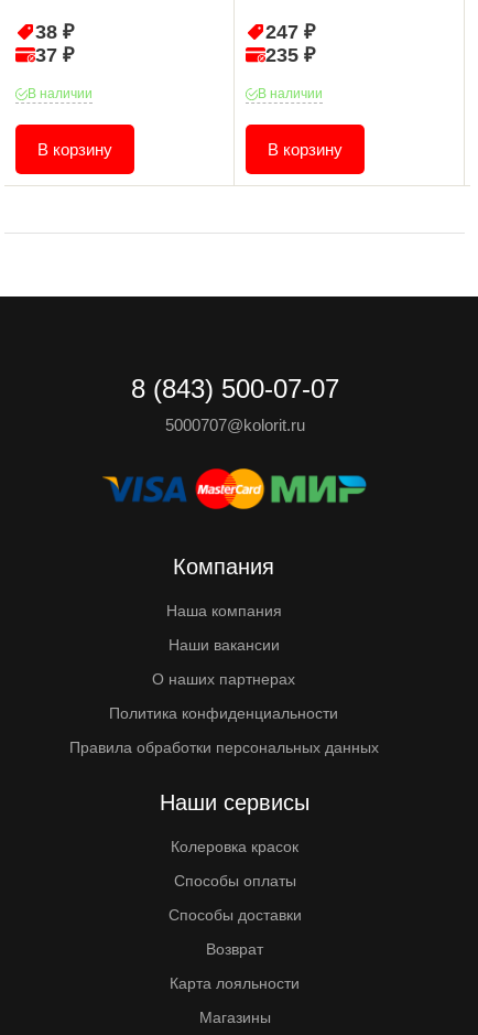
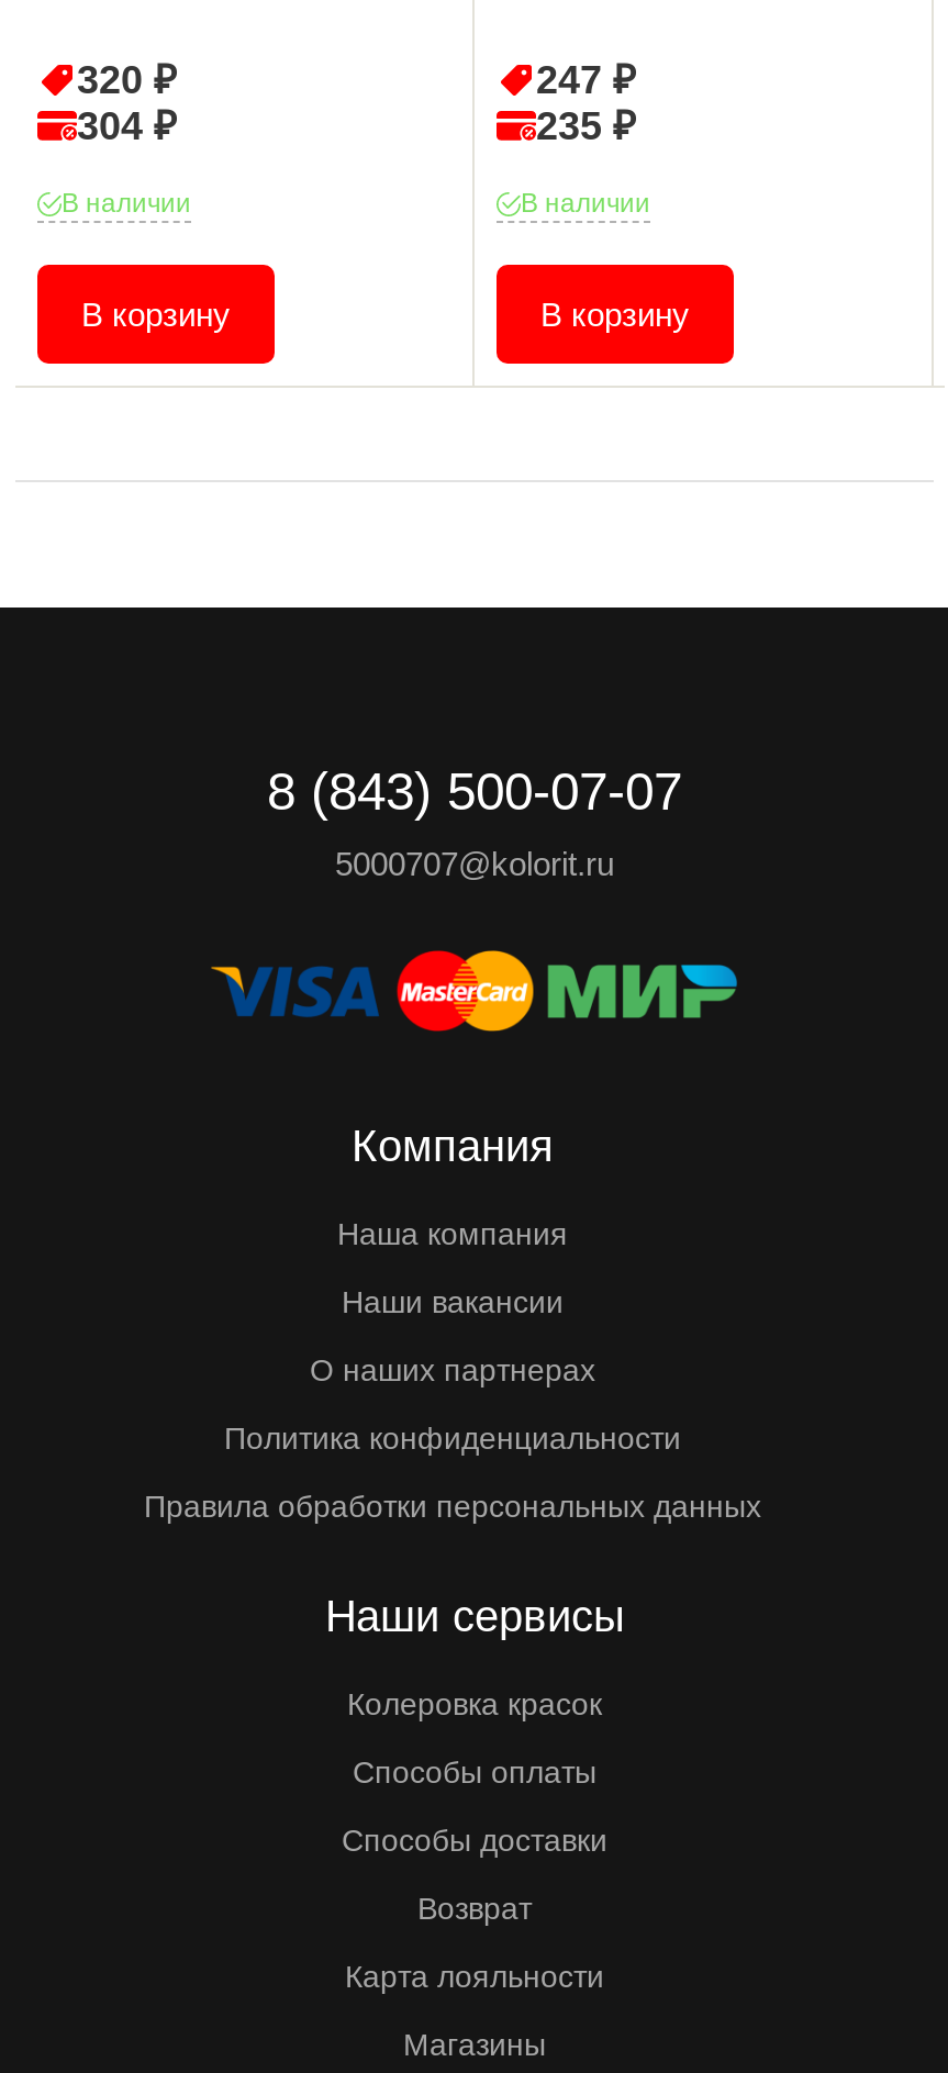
[35,21,74,66] 38 ₽ | 37 ₽ -> [77,58,176,148] 320 ₽ | 304 ₽

